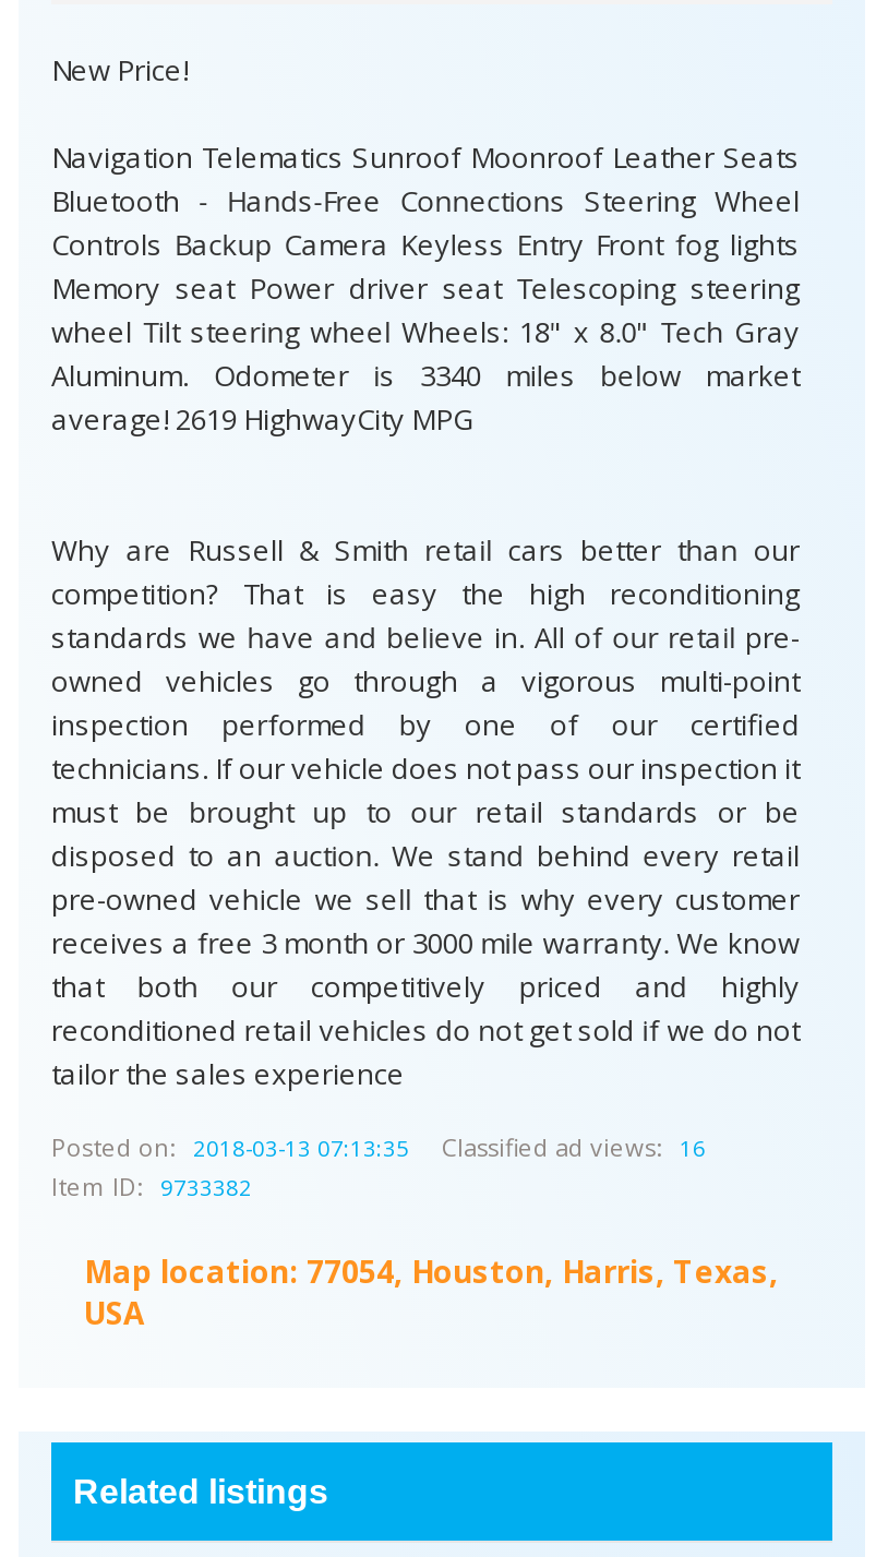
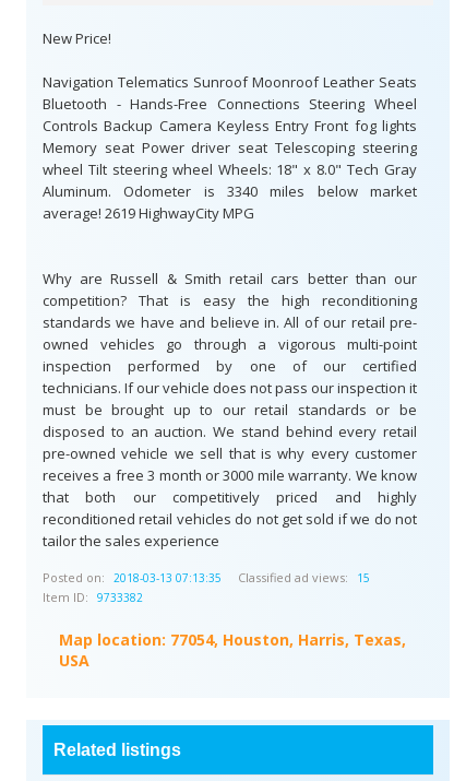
[442,1131,706,1163] Classified ad views: 16 -> [238,569,370,586] Classified ad views: 15

